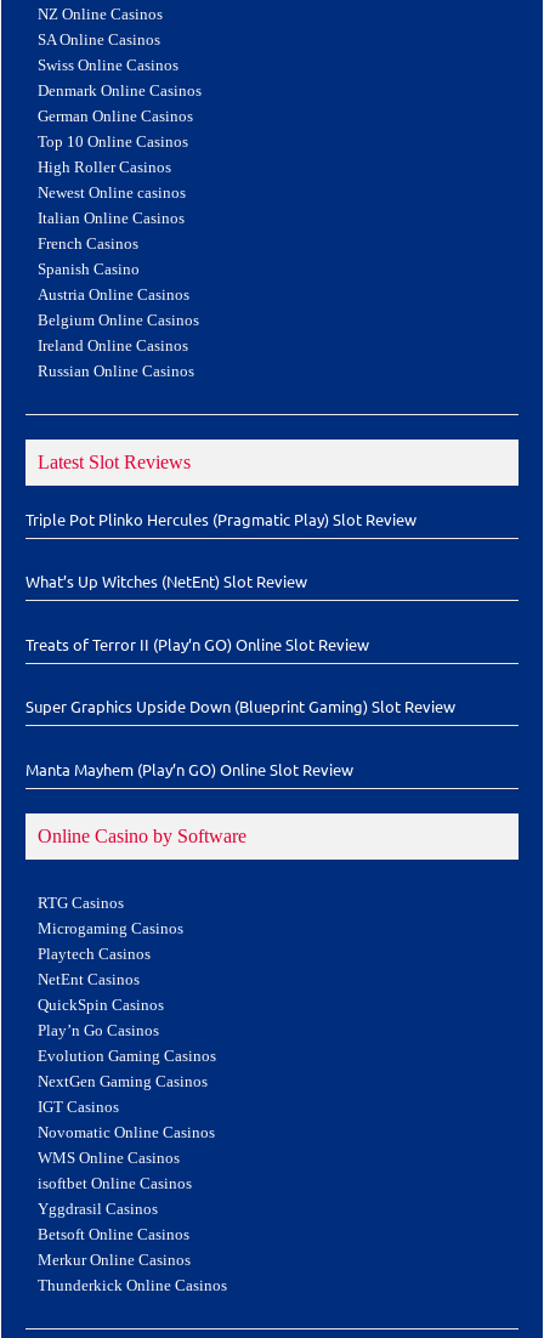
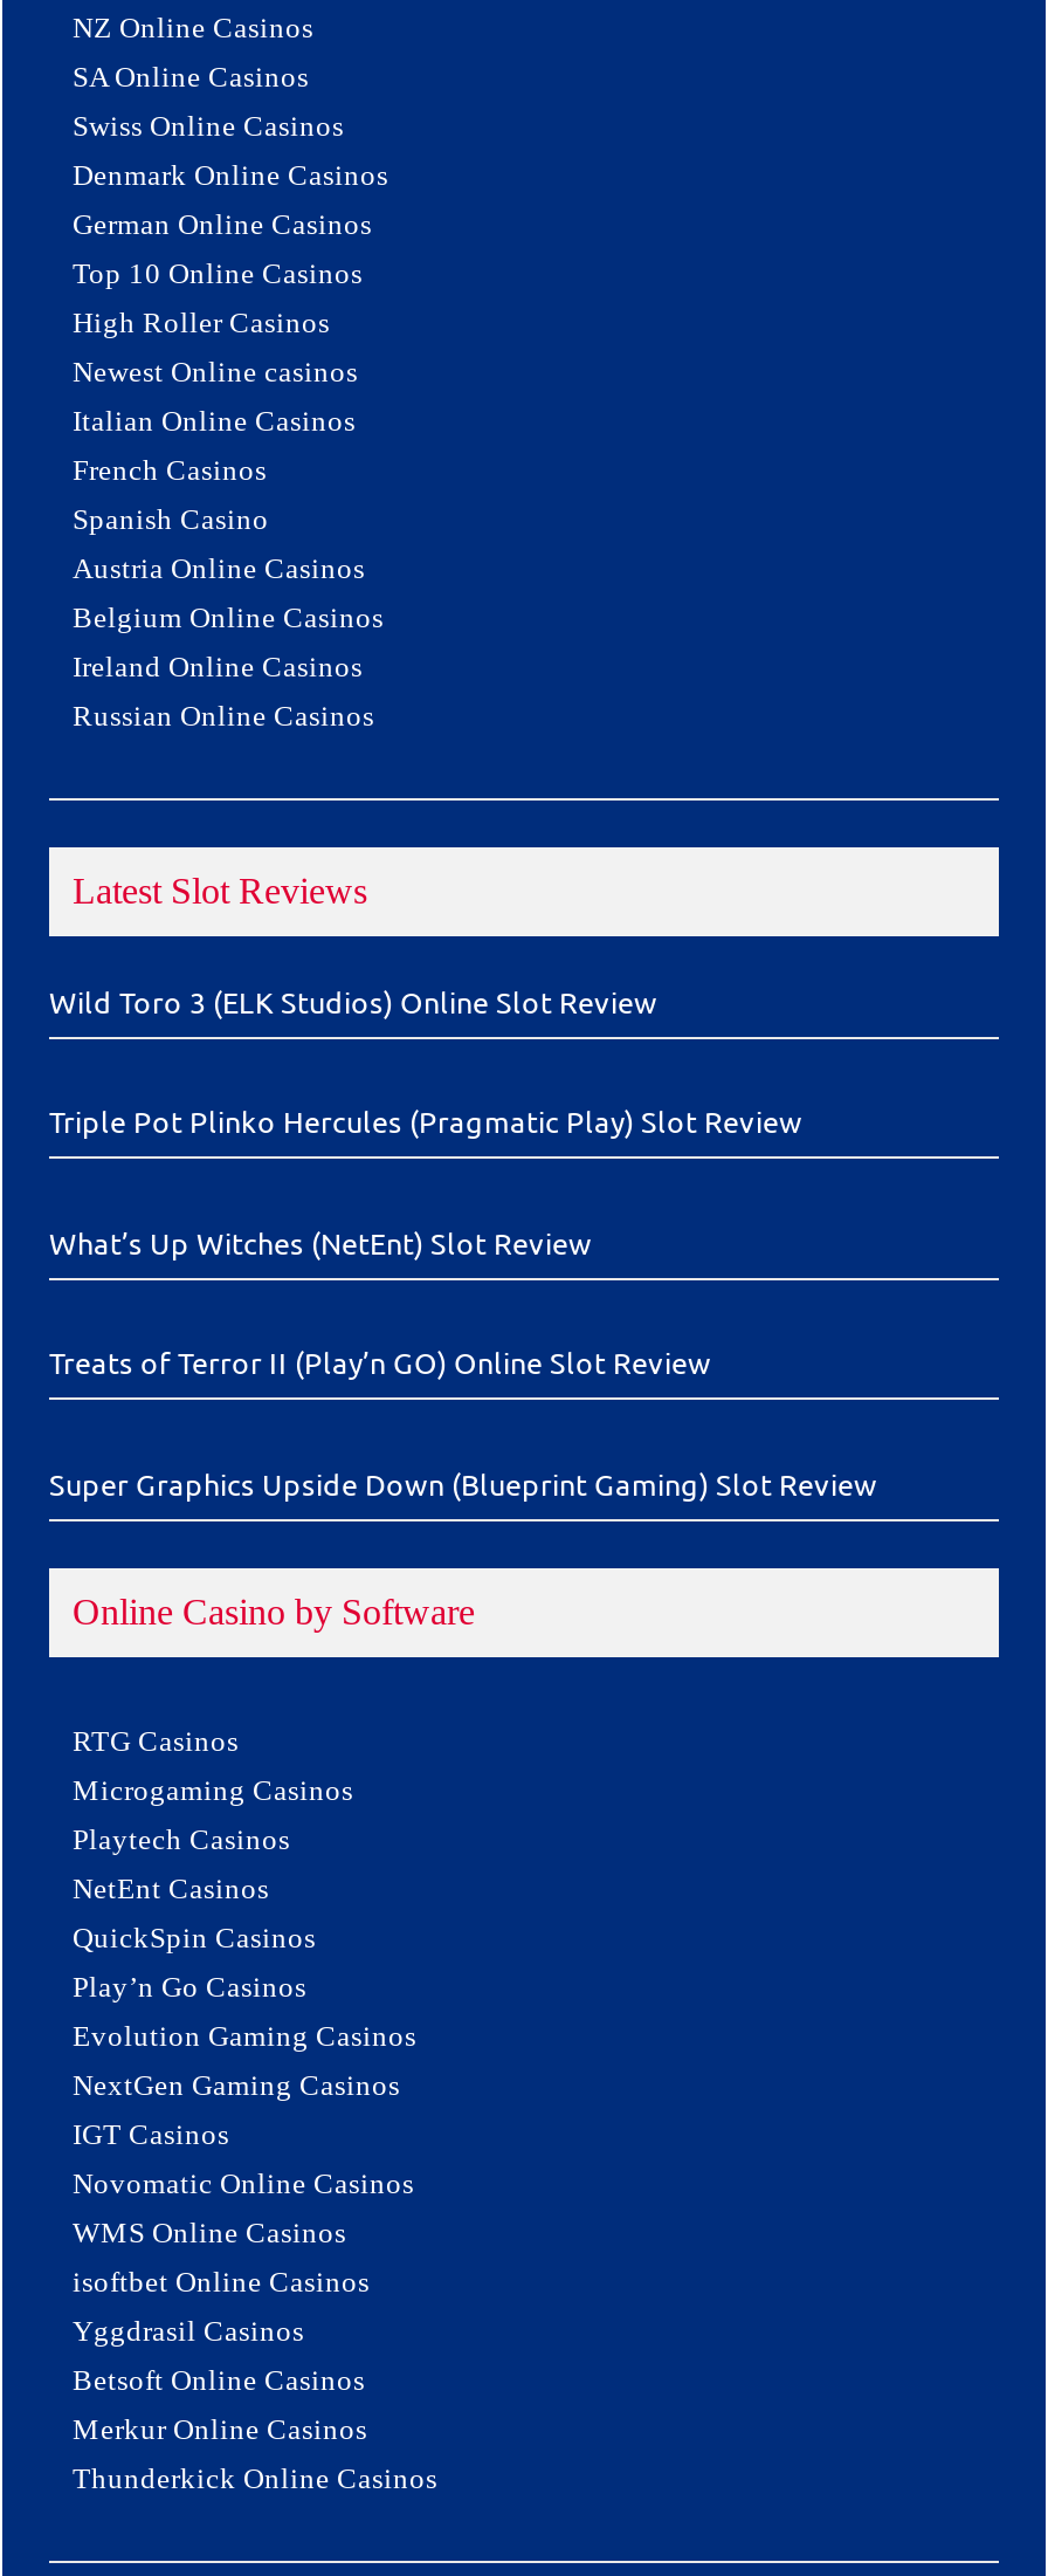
none -> [49,980,657,1020] Wild Toro 3 (ELK Studios) Online Slot Review
moved [25,508,455,717] -> [49,1101,877,1502]: Triple Pot Plinko Hercules (Pragmatic Play) Slot Review | What’s Up Witches (NetEnt) Slot Review | Treats of Terror II (Play’n GO) Online Slot Review | Super Graphics Upside Down (Blueprint Gaming) Slot Review
[25,759,353,779] Manta Mayhem (Play’n GO) Online Slot Review -> none

